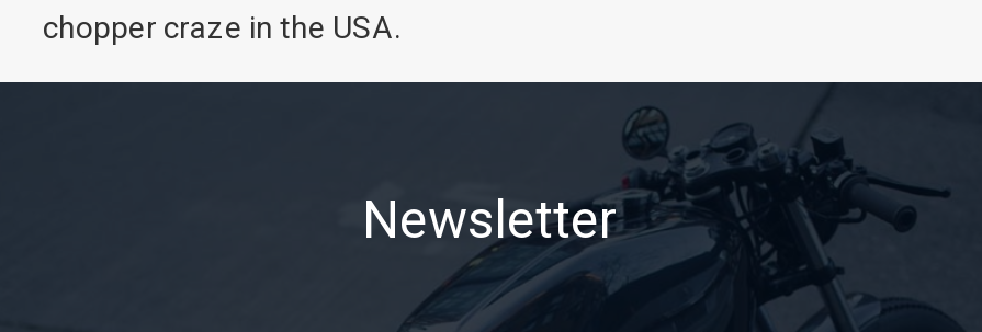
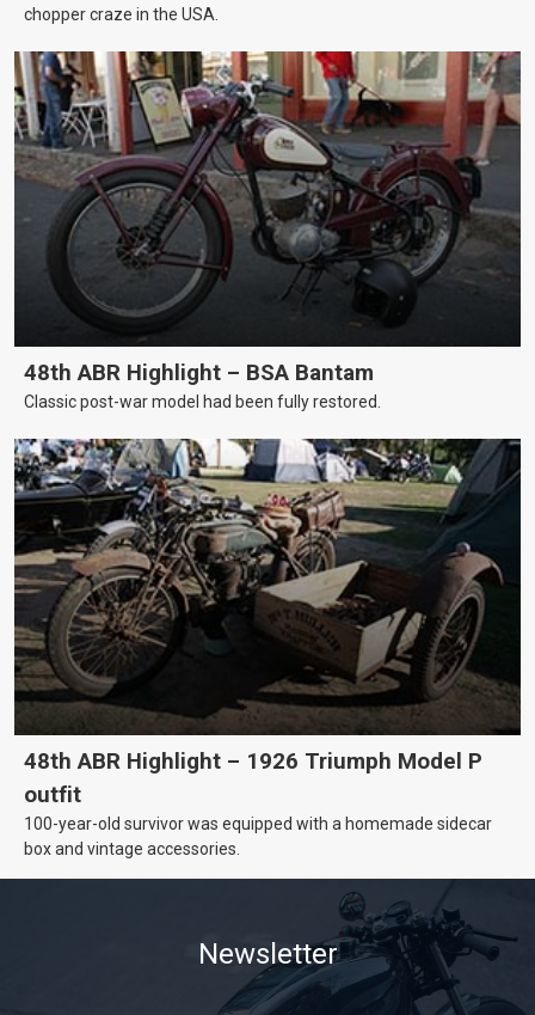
none -> [13,50,522,412] [image] | 48th ABR Highlight – BSA Bantam | Classic post-war model had been fully restored.
none -> [13,438,522,858] [image] | 48th ABR Highlight – 1926 Triumph Model P | outfit | 100-year-old survivor was equipped with a homemade sidecar | box and vintage accessories.

